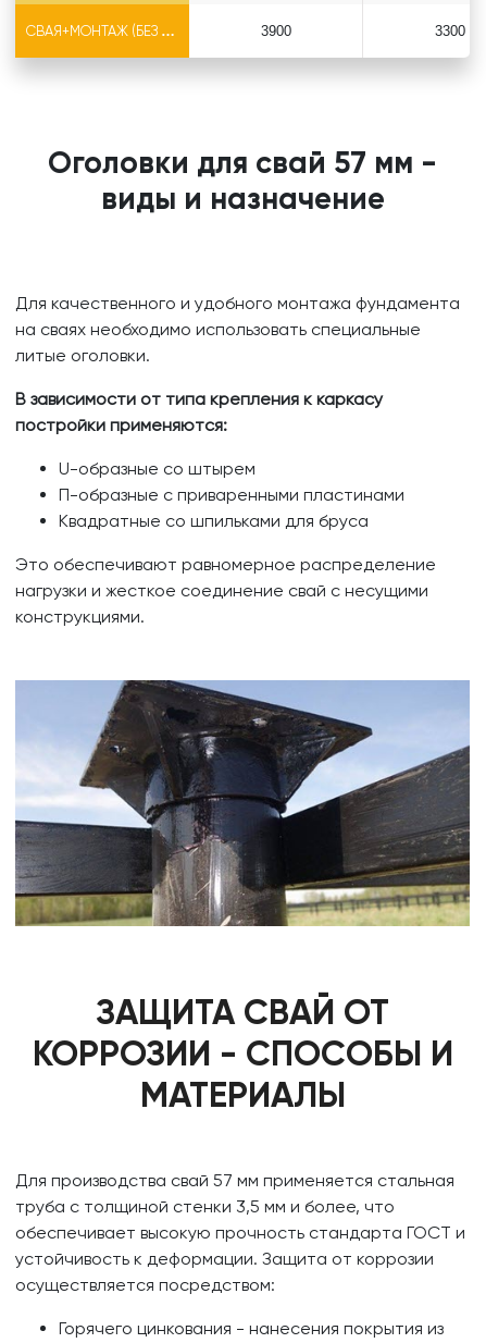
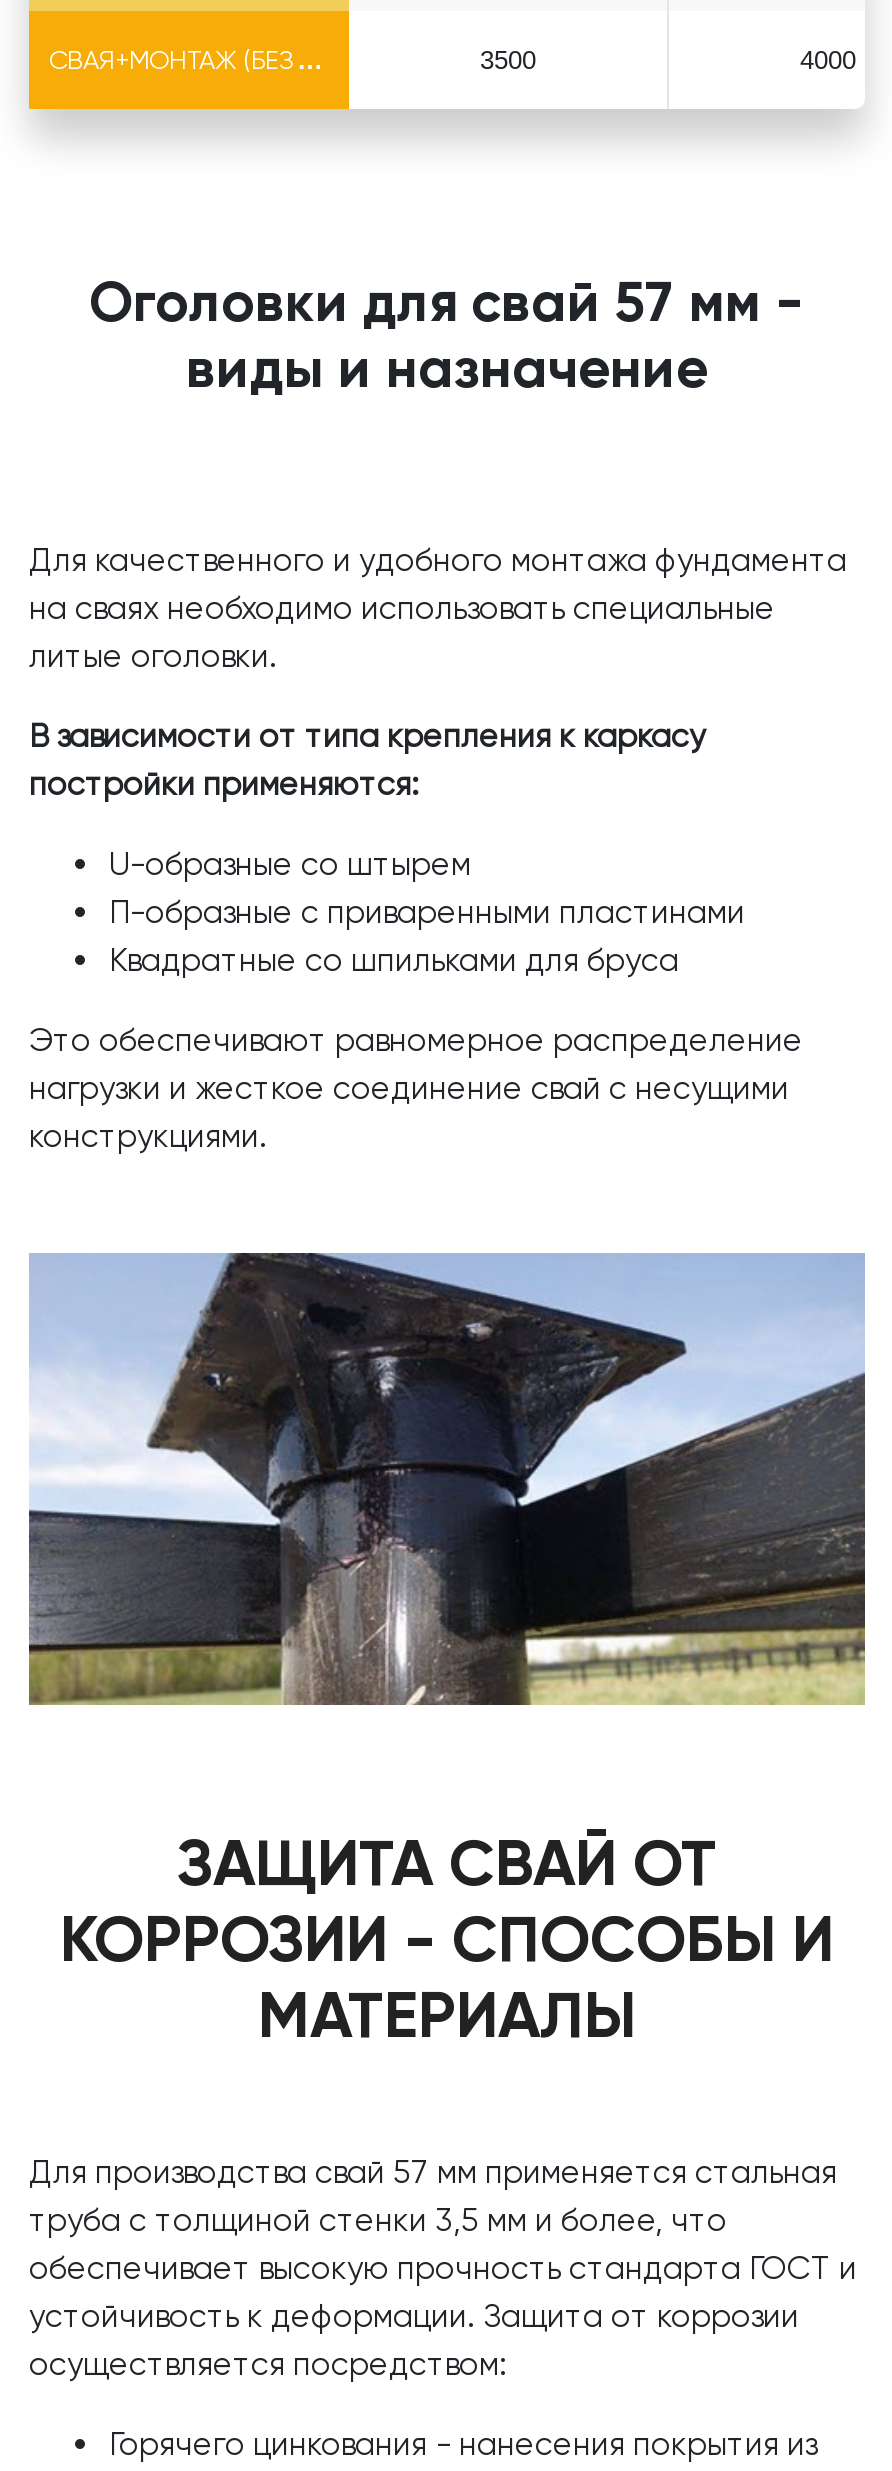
[260,23,291,39] 3900 -> [480,45,536,75] 3500
[434,23,465,39] 3300 -> [800,45,856,75] 4000

